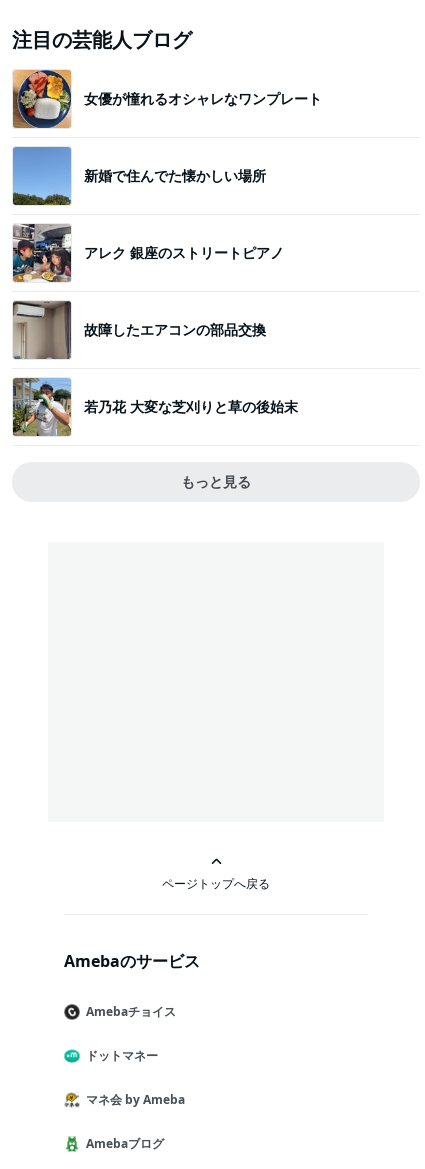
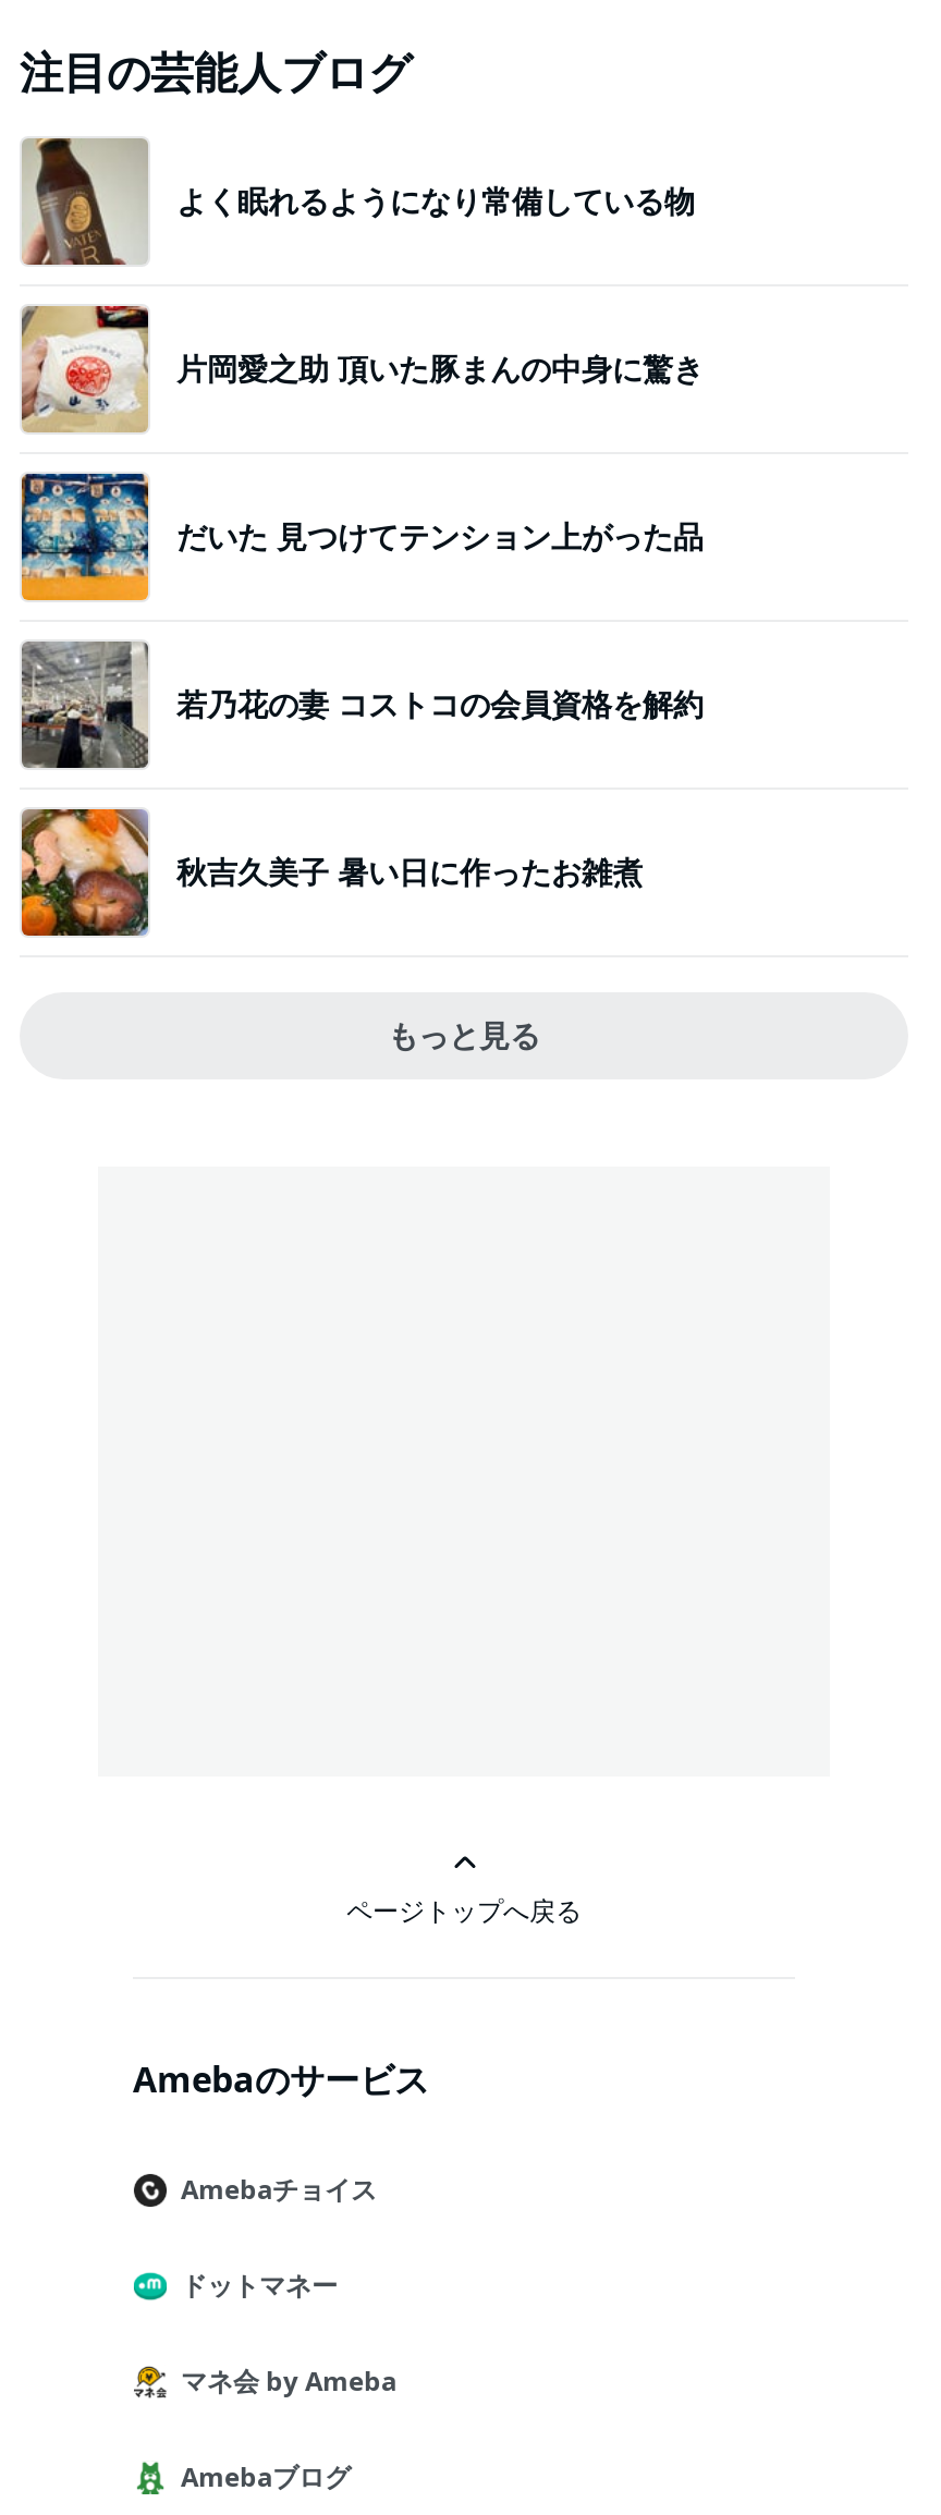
[12,69,322,129] [image] | 女優が憧れるオシャレなワンプレート -> [22,136,695,267] [image] | よく眠れるようになり常備している物
[12,146,266,206] [image] | 新婚で住んでた懐かしい場所 -> [20,304,704,435] [image] | 片岡愛之助 頂いた豚まんの中身に驚き
[12,223,284,283] [image] | アレク 銀座のストリートピアノ -> [20,472,704,602] [image] | だいた 見つけてテンション上がった品
[13,301,266,360] [image] | 故障したエアコンの部品交換 -> [22,642,704,770] [image] | 若乃花の妻 コストコの会員資格を解約
[12,377,298,437] [image] | 若乃花 大変な芝刈りと草の後始末 -> [20,807,643,938] [image] | 秋吉久美子 暑い日に作ったお雑煮

